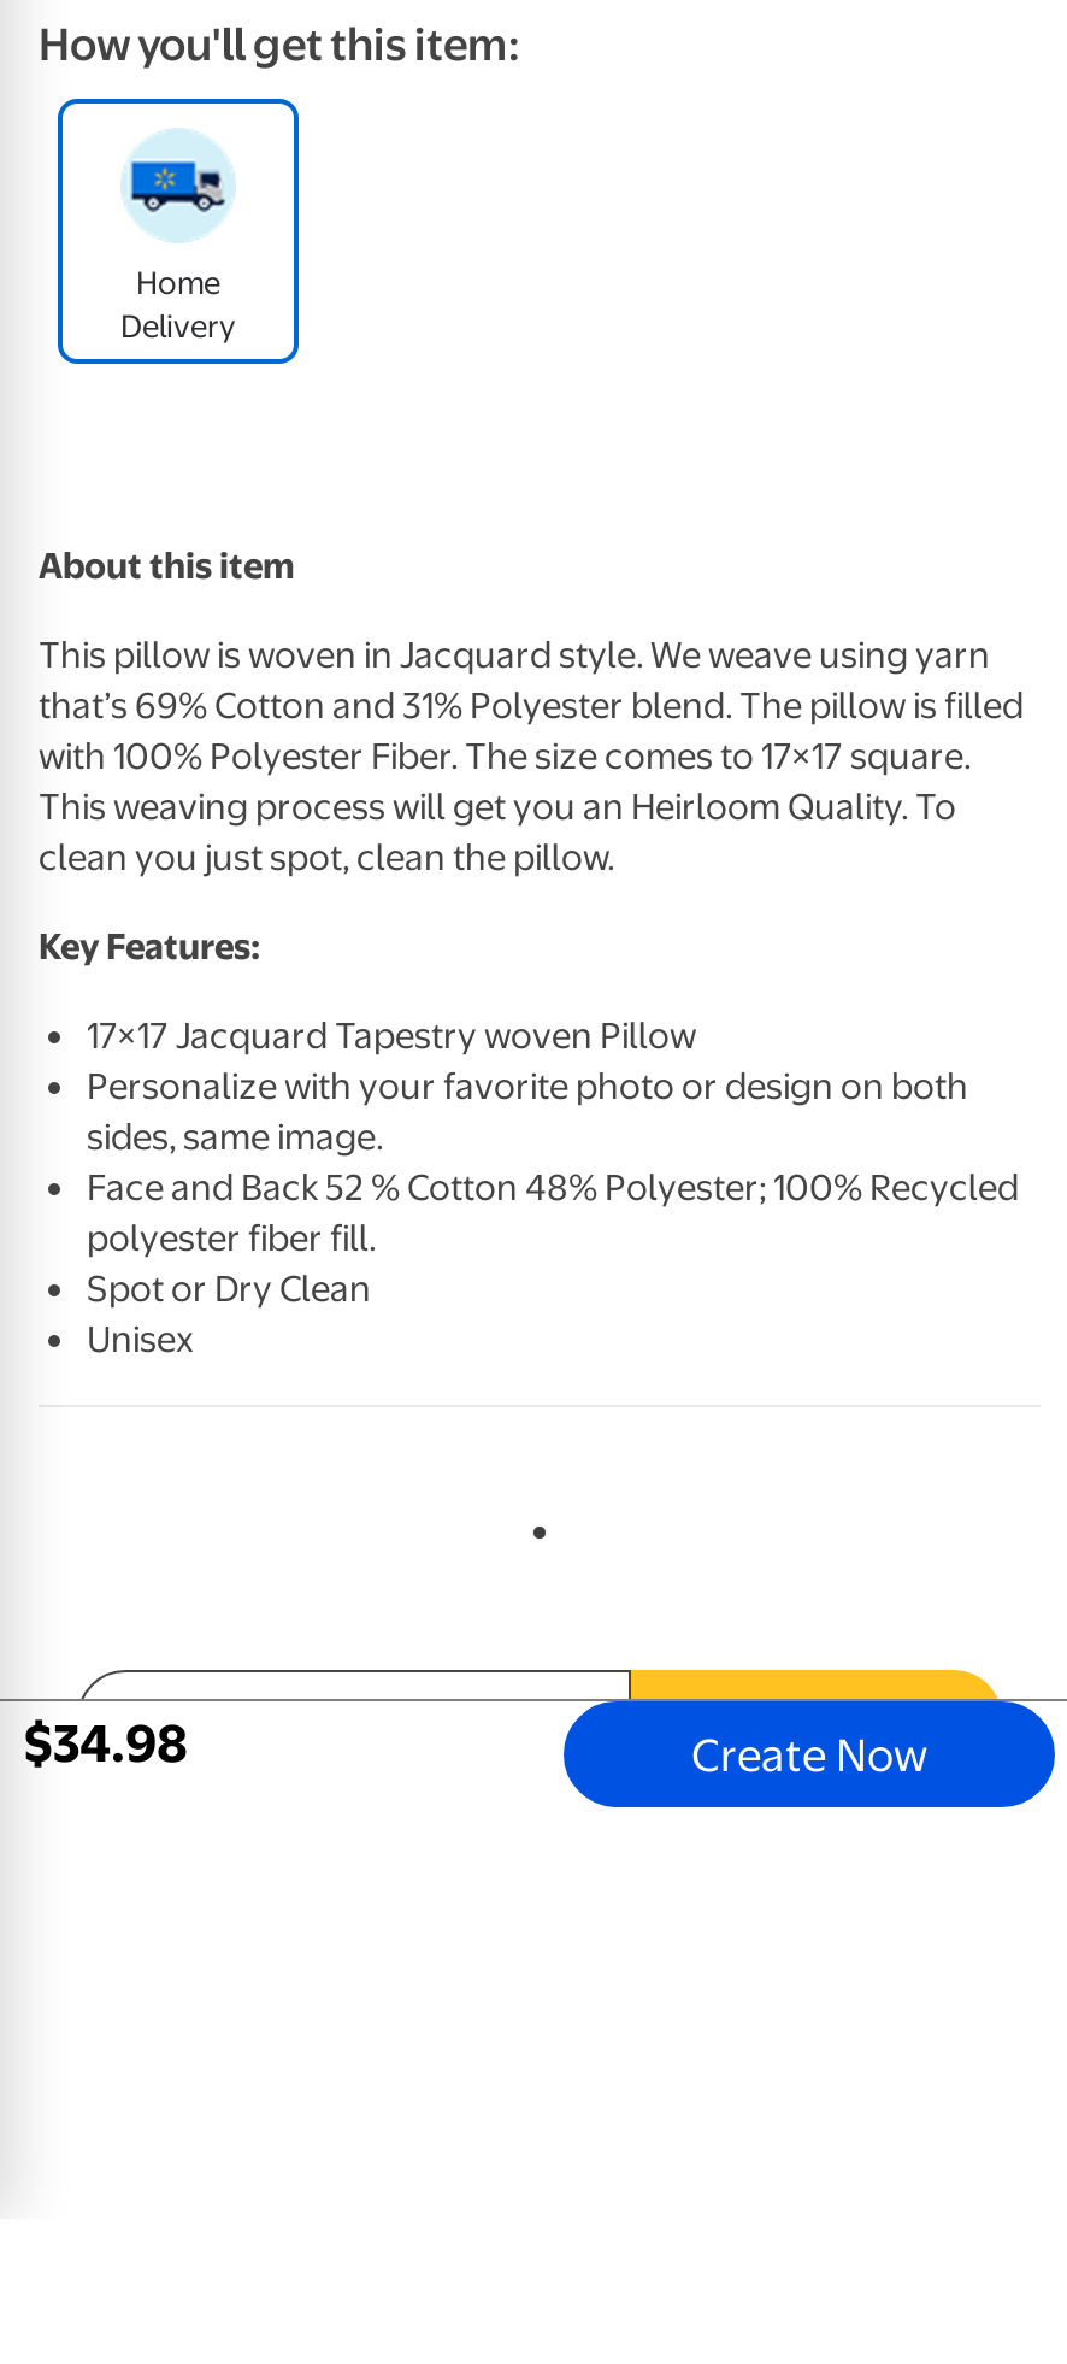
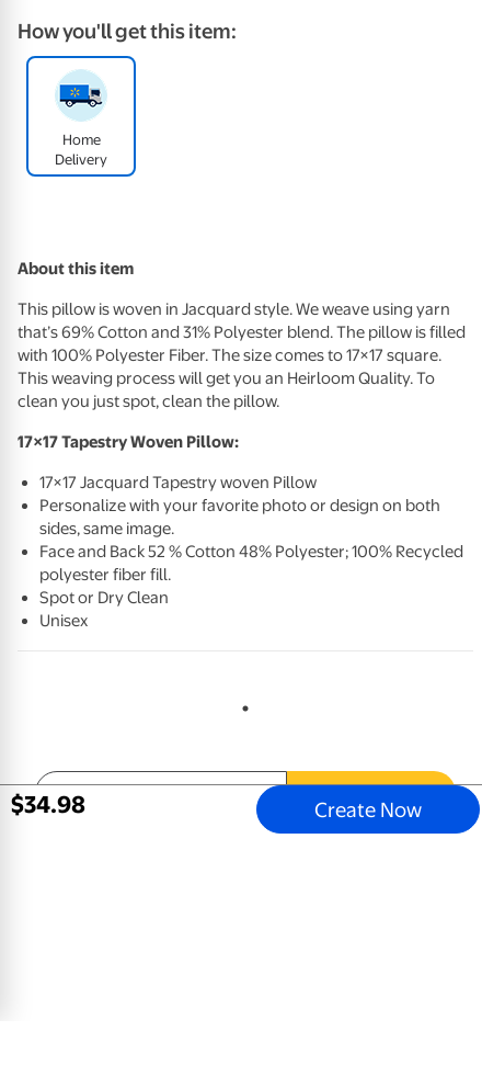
[39,926,260,970] Key Features: -> [18,433,239,452] 17×17 Tapestry Woven Pillow:

